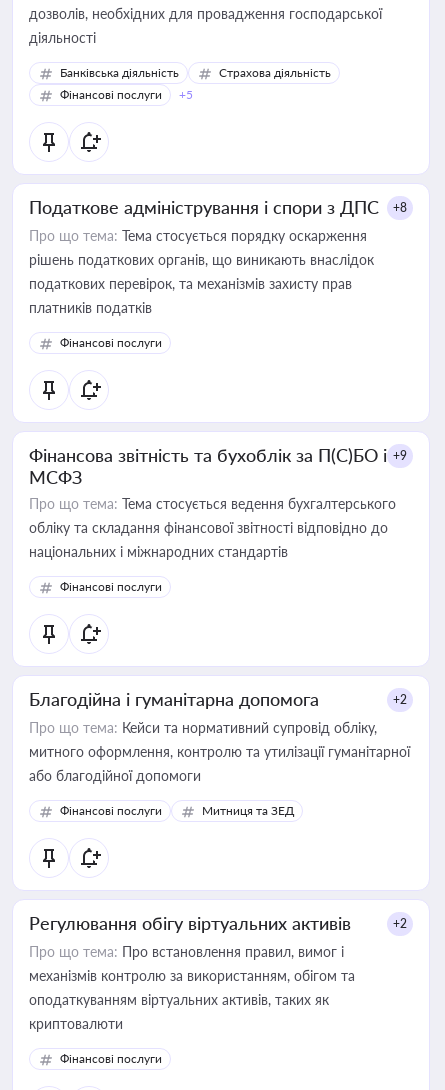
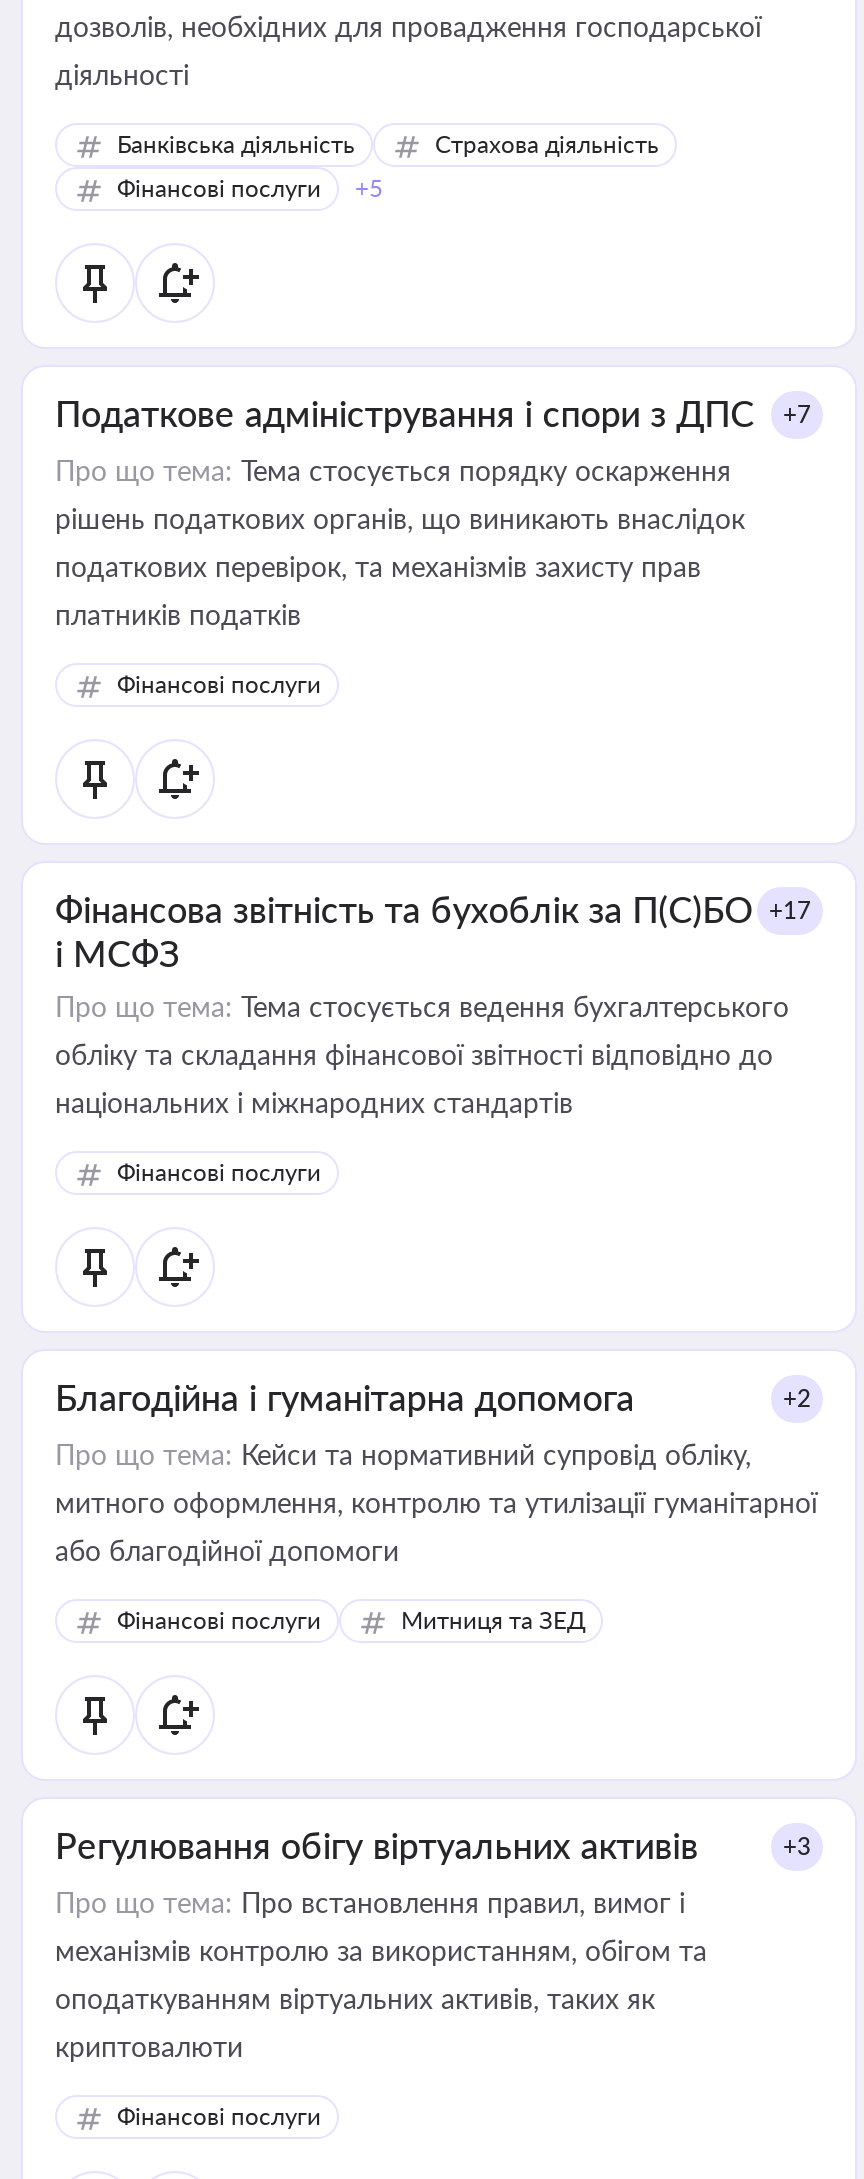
[29,196,407,218] Податкове адміністрування і спори з ДПС +8 -> [55,391,811,435] Податкове адміністрування і спори з ДПС +7
[393,448,407,463] +9 -> [769,895,811,925] +17
[393,916,407,931] +2 -> [783,1831,811,1861] +3

